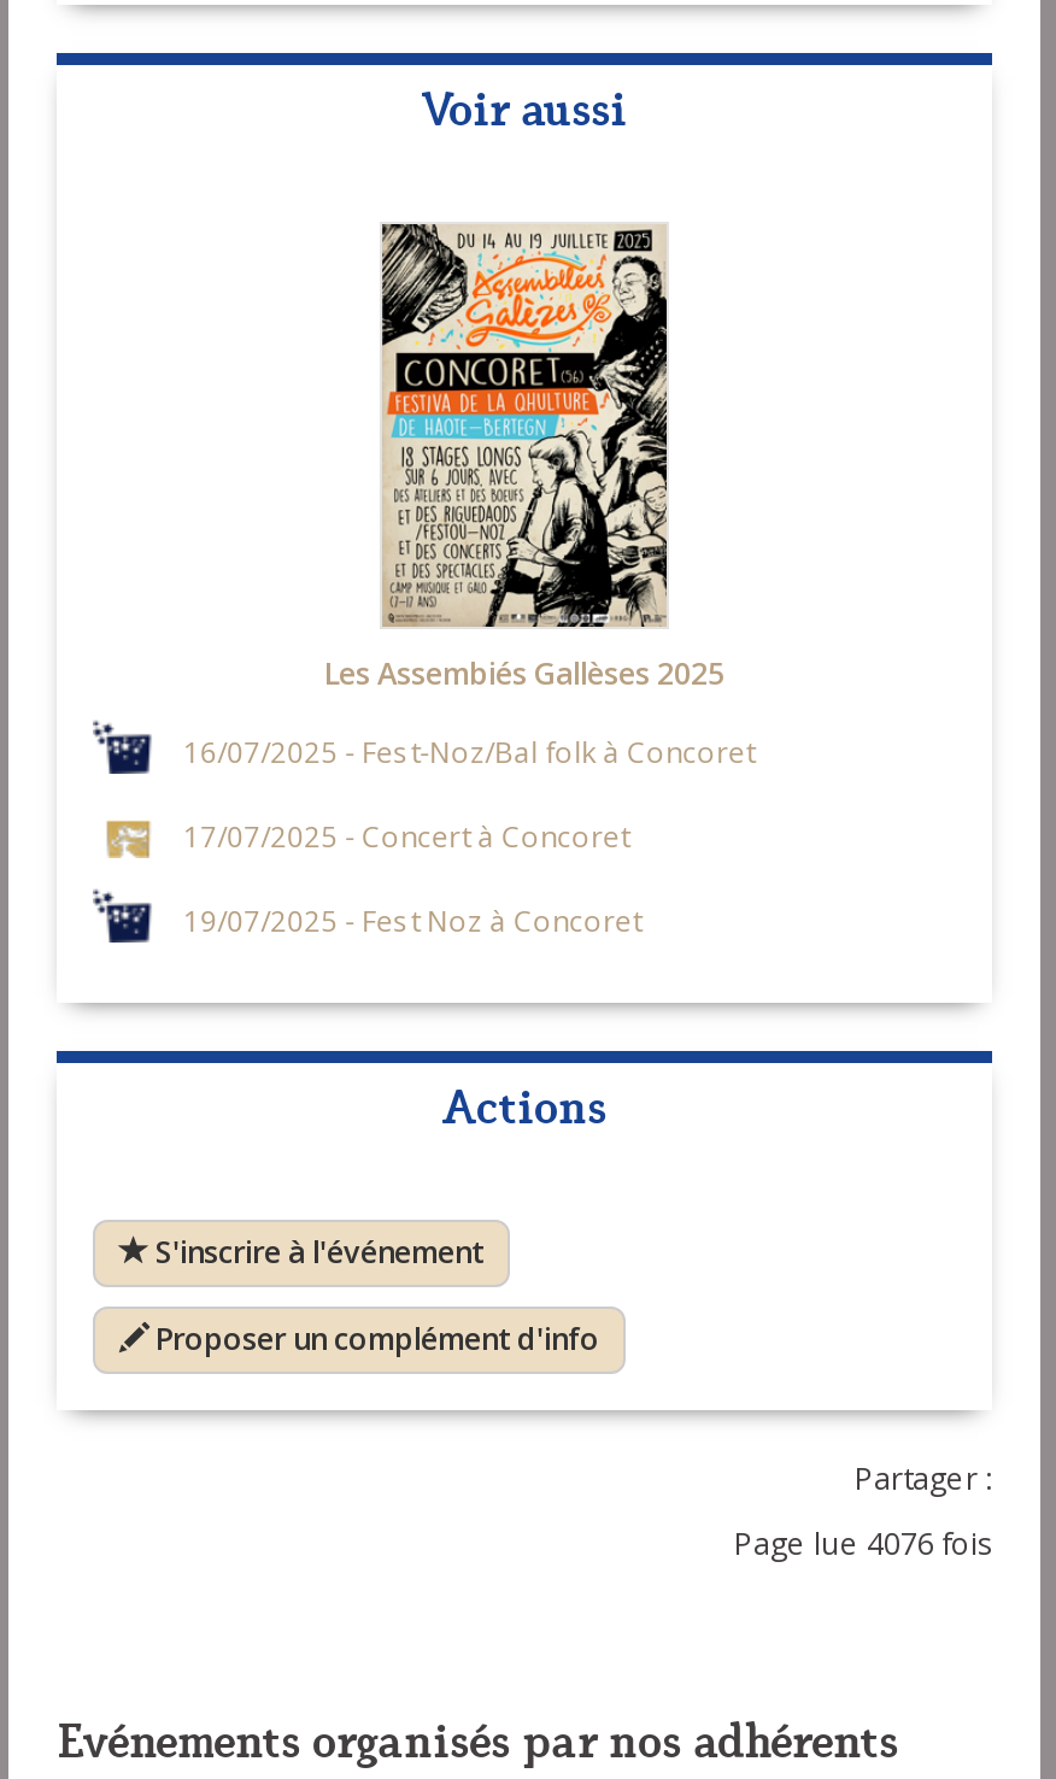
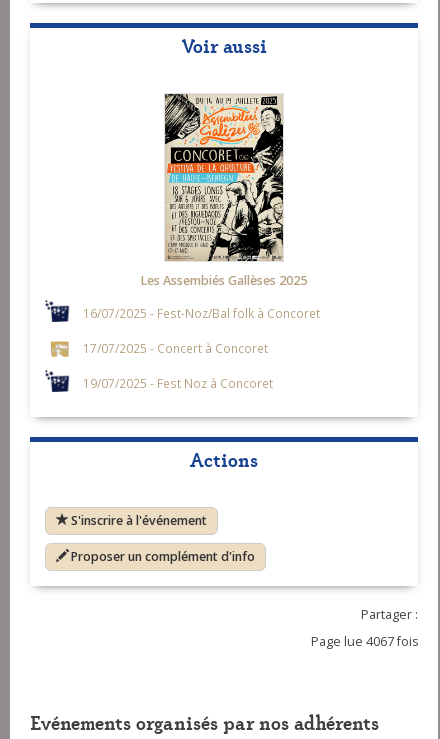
[734,1524,992,1565] Page lue 4076 fois -> [311,633,418,650] Page lue 4067 fois

